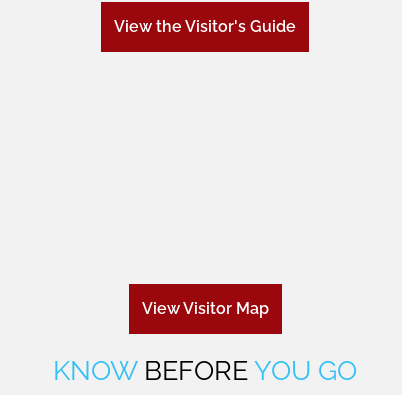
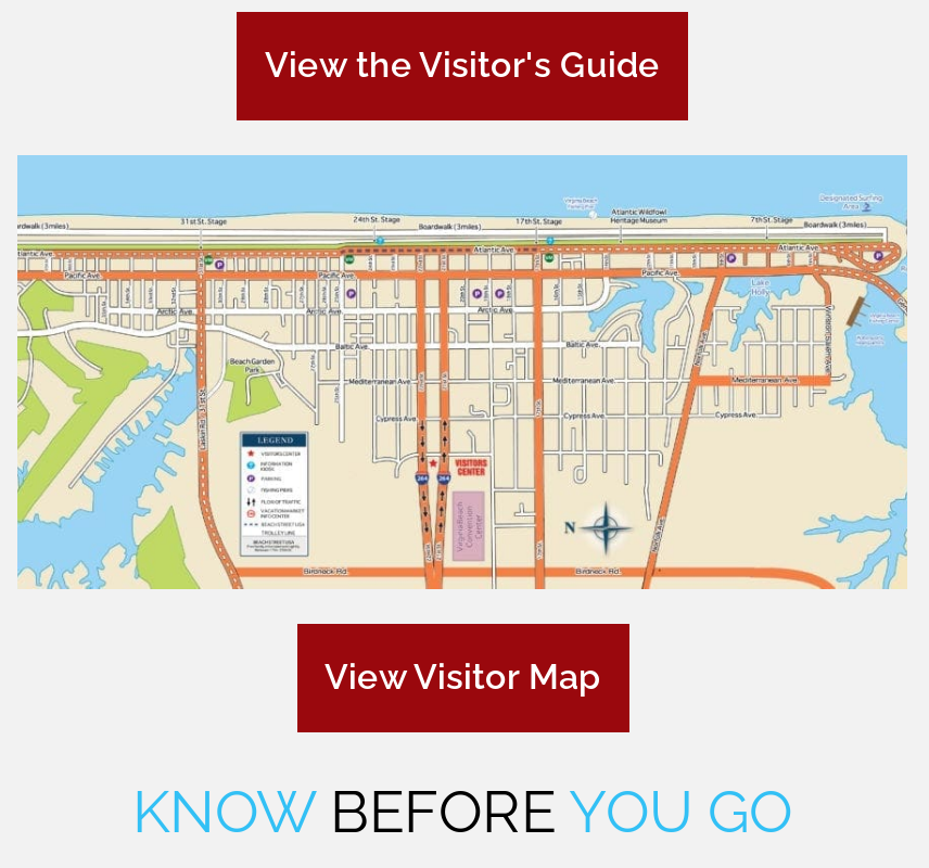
none -> [15,155,907,591] [image]

